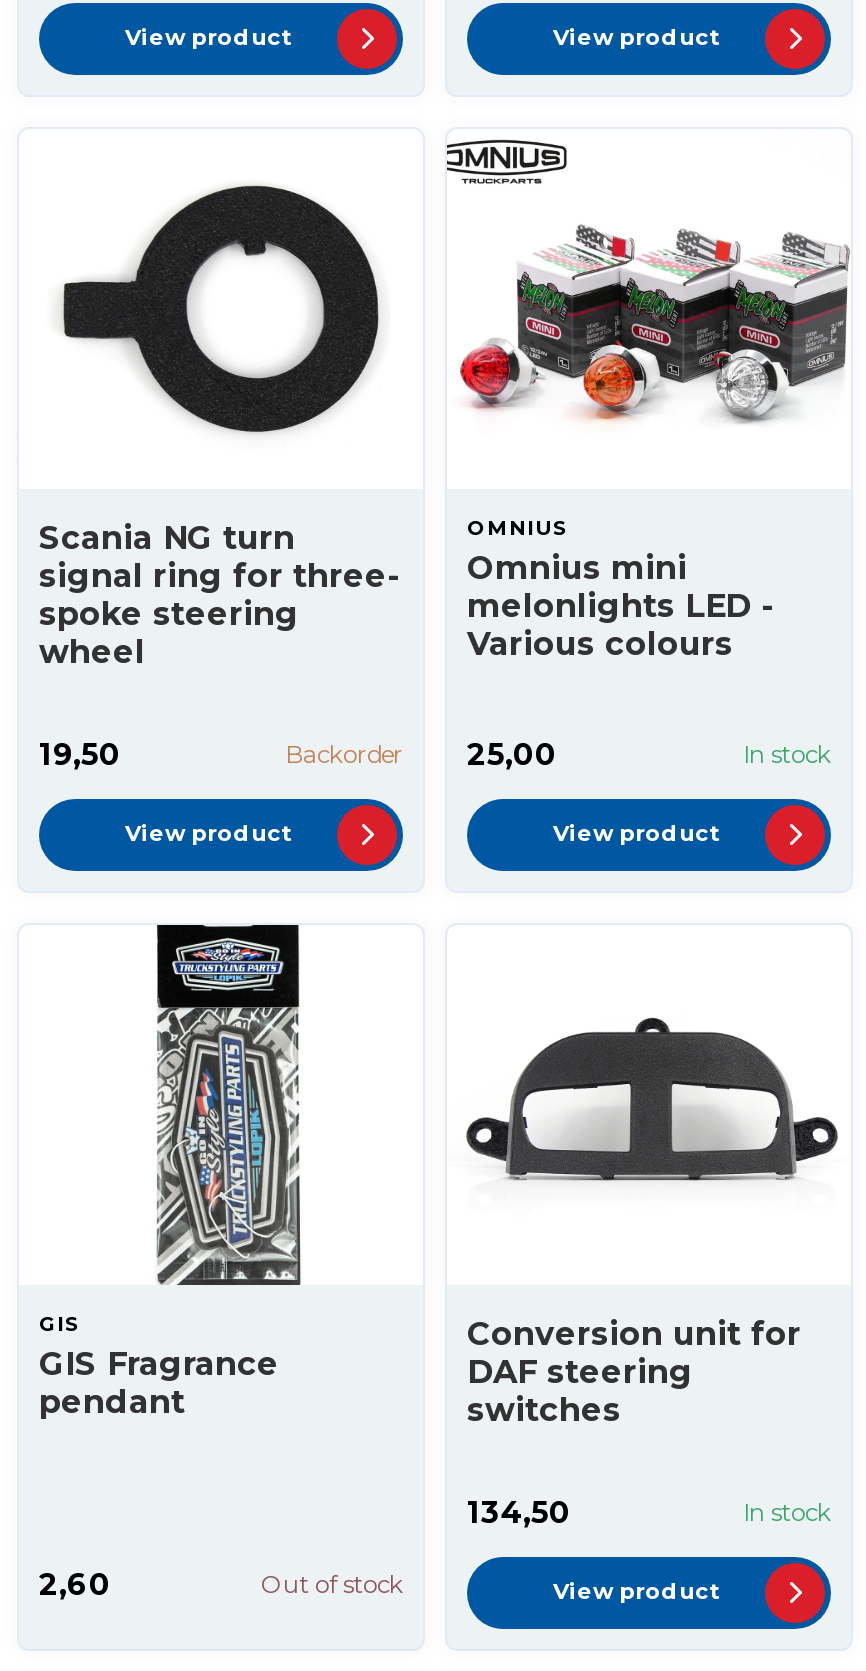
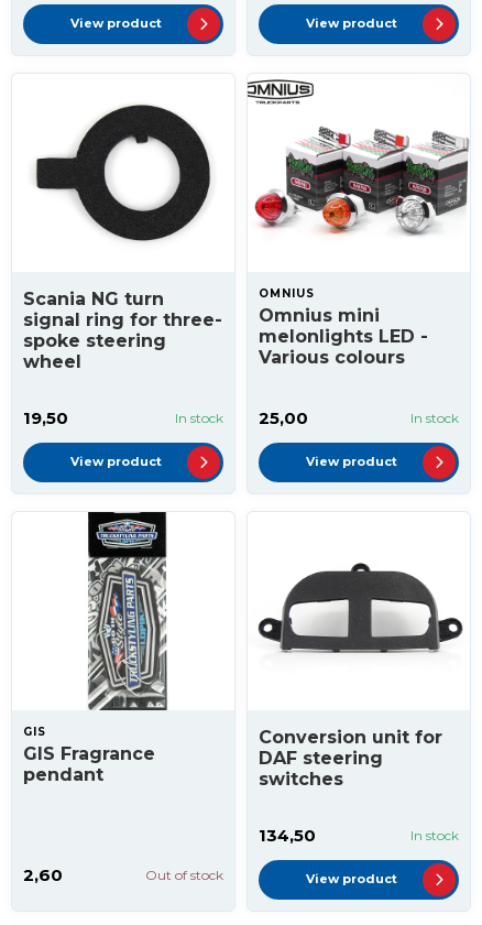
[285,740,403,770] Backorder -> [175,410,223,426] In stock

